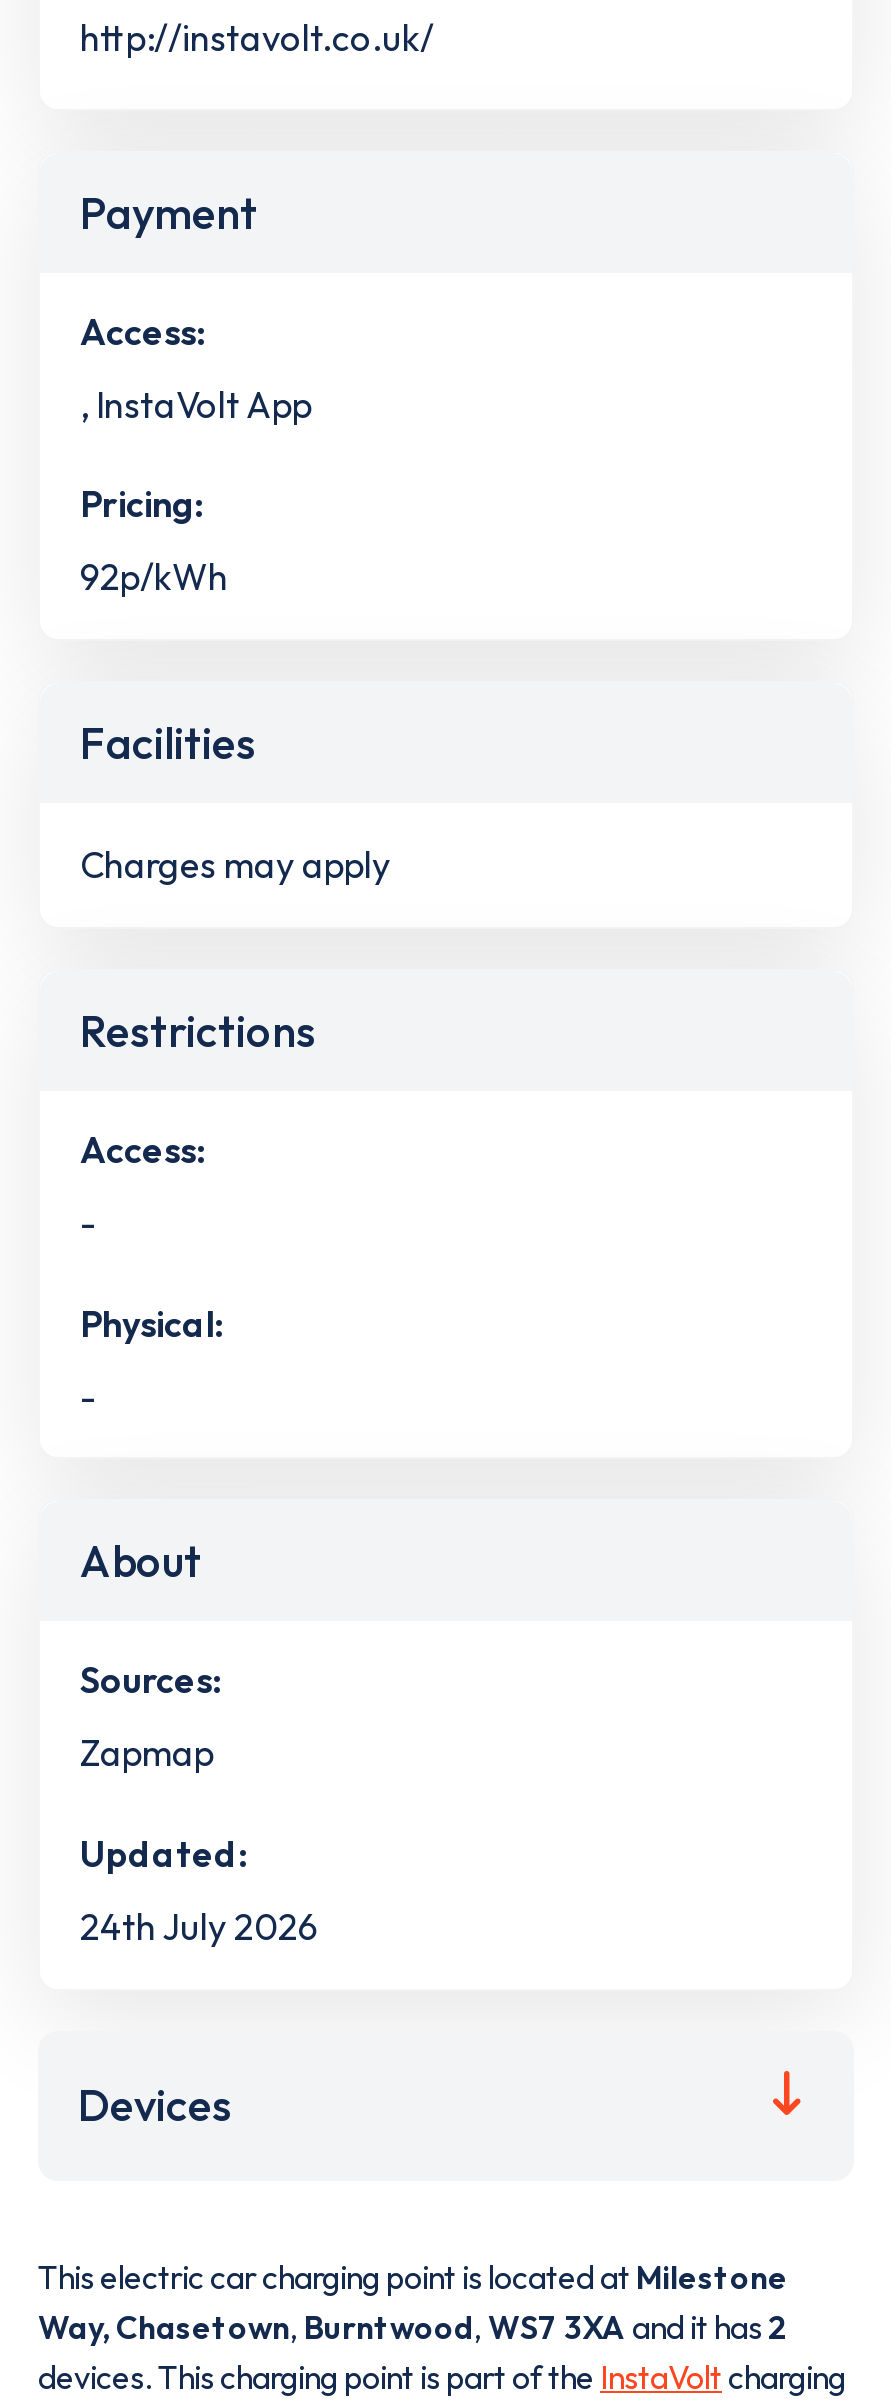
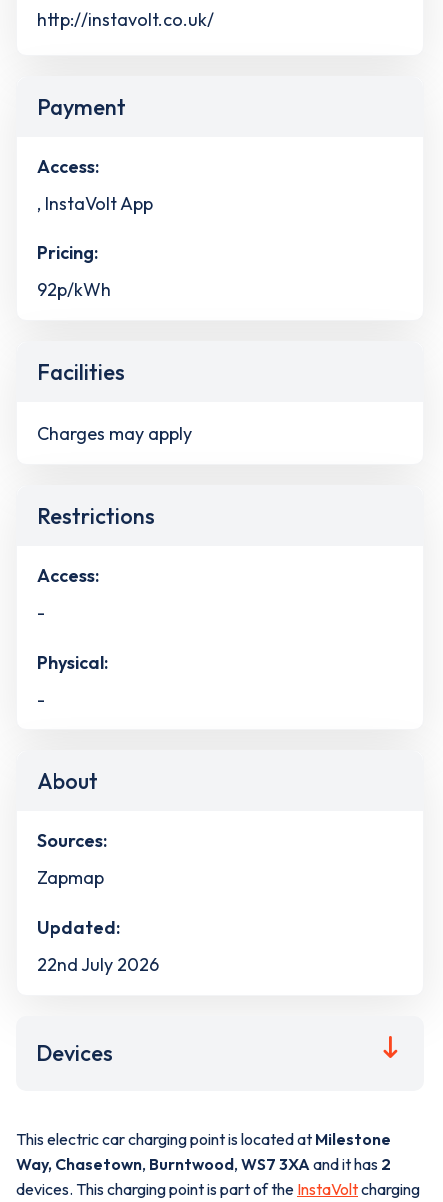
[80,1905,318,1951] 24th July 2026 -> [37,953,159,976] 22nd July 2026

